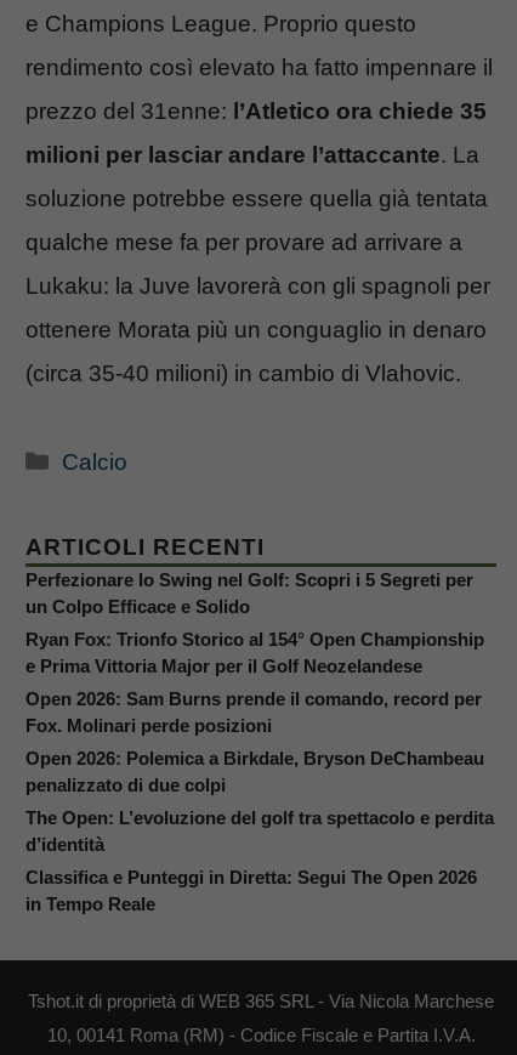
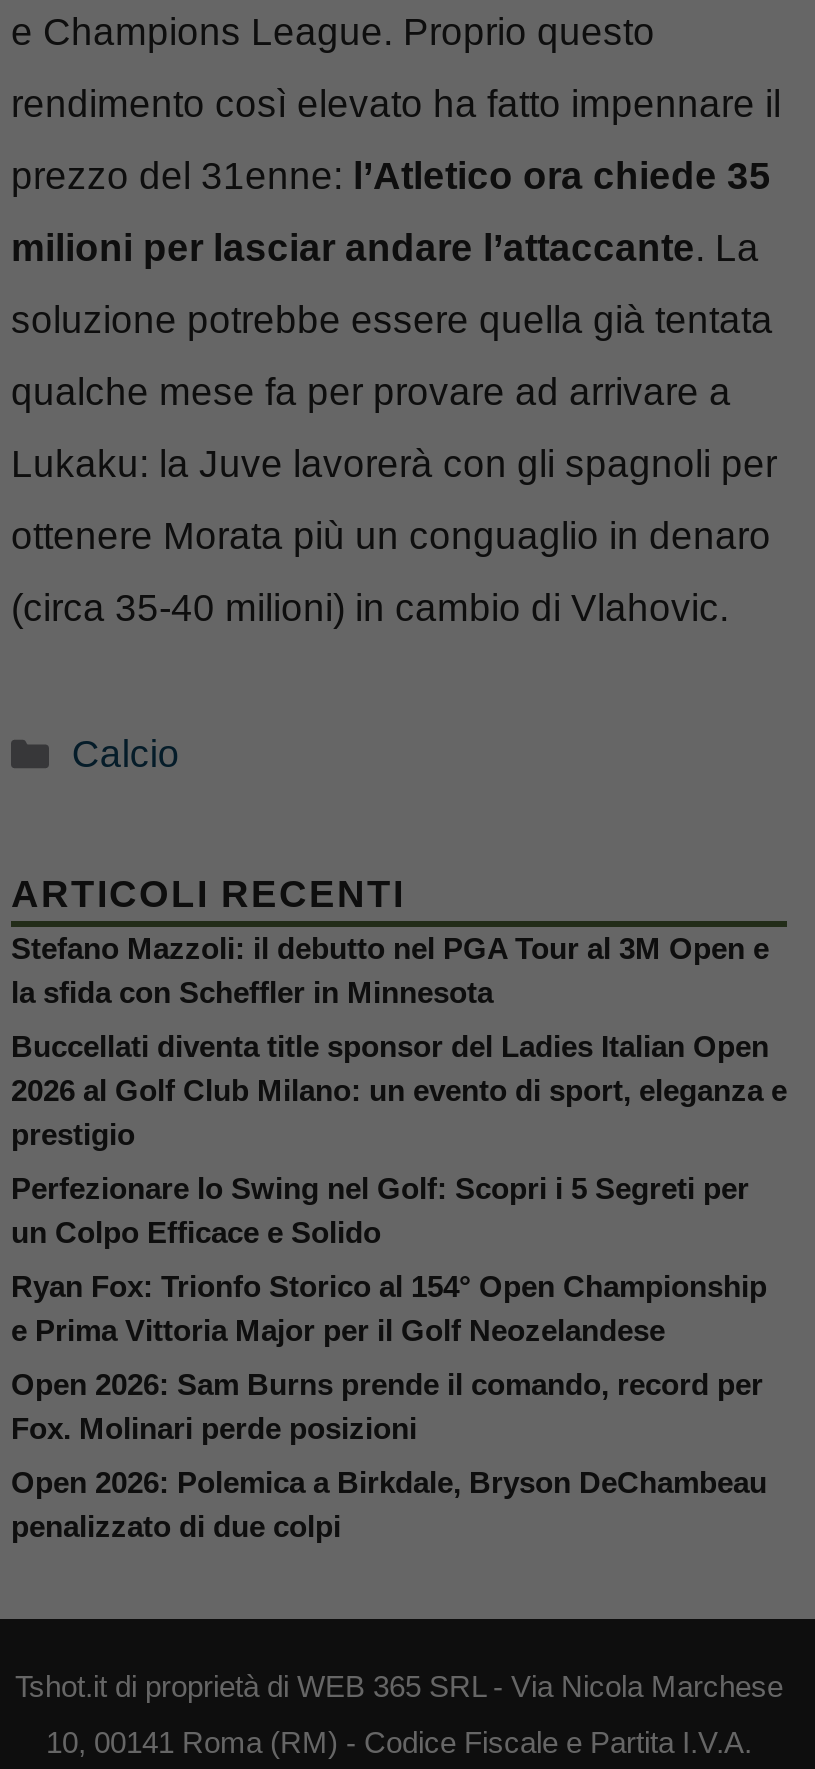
none -> [11,931,787,1151] Stefano Mazzoli: il debutto nel PGA Tour al 3M Open e | la sfida con Scheffler in Minnesota | Buccellati diventa title sponsor del Ladies Italian Open | 2026 al Golf Club Milano: un evento di sport, eleganza e | prestigio
moved [25,569,484,795] -> [11,1171,767,1543]: Perfezionare lo Swing nel Golf: Scopri i 5 Segreti per | un Colpo Efficace e Solido | Ryan Fox: Trionfo Storico al 154° Open Championship | e Prima Vittoria Major per il Golf Neozelandese | Open 2026: Sam Burns prende il comando, record per | Fox. Molinari perde posizioni | Open 2026: Polemica a Birkdale, Bryson DeChambeau | penalizzato di due colpi
[25,807,494,914] The Open: L’evoluzione del golf tra spettacolo e perdita | d’identità | Classifica e Punteggi in Diretta: Segui The Open 2026 | in Tempo Reale -> none

